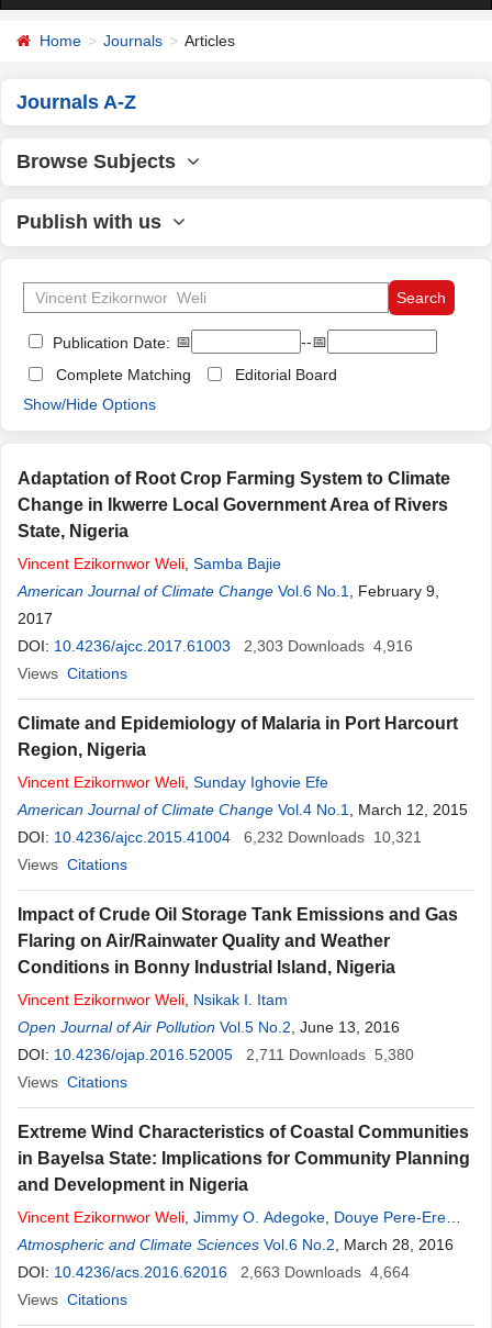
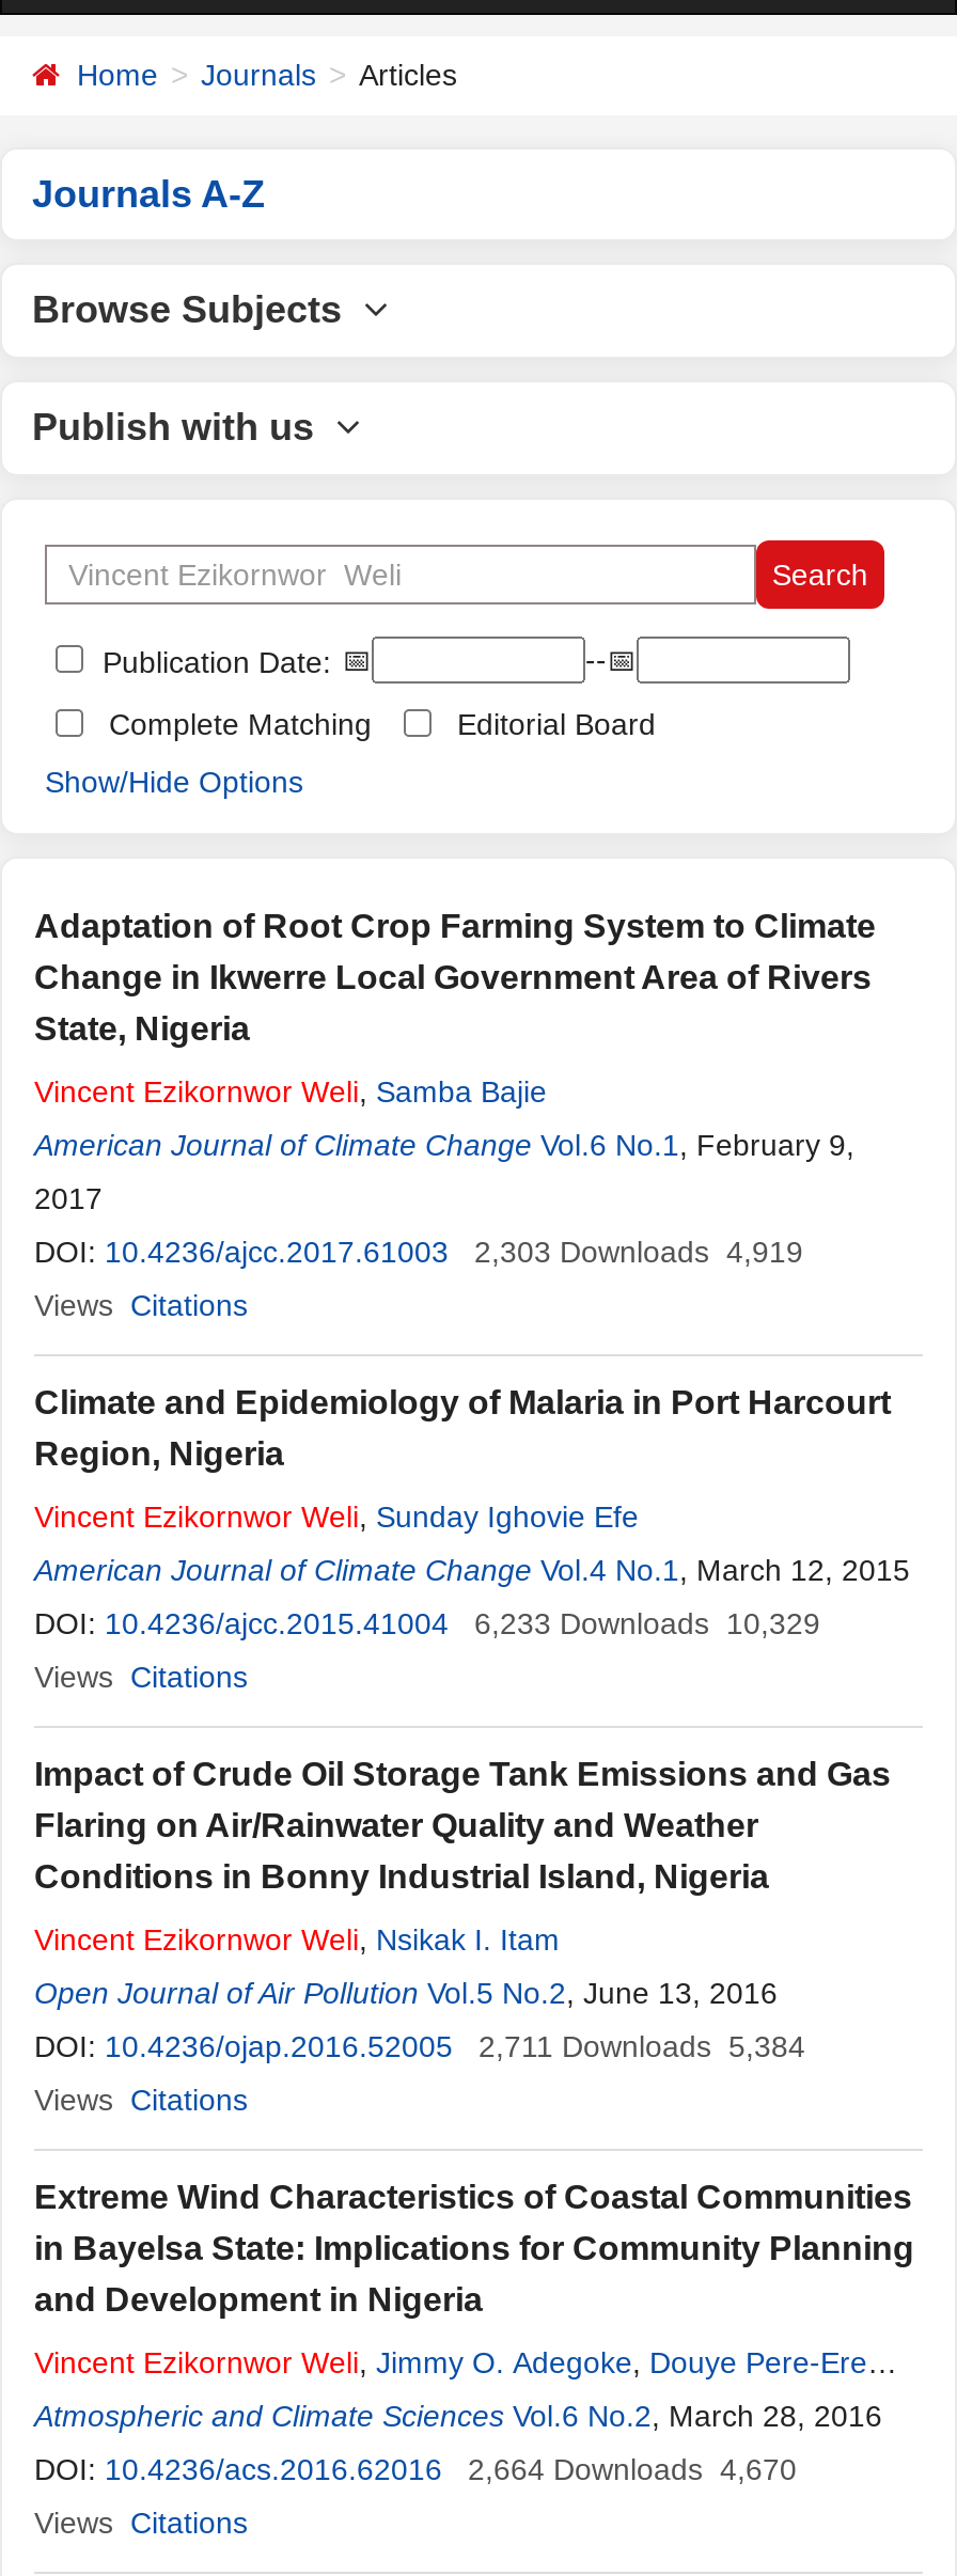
[18,637,413,655] DOI: 10.4236/ajcc.2017.61003 2,303 Downloads 4,916 -> [34,1235,803,1269] DOI: 10.4236/ajcc.2017.61003 2,303 Downloads 4,919
[18,828,422,846] DOI: 10.4236/ajcc.2015.41004 6,232 Downloads 10,321 -> [34,1606,820,1640] DOI: 10.4236/ajcc.2015.41004 6,233 Downloads 10,329
[18,1046,414,1063] DOI: 10.4236/ojap.2016.52005 2,711 Downloads 5,380 -> [34,2029,805,2063] DOI: 10.4236/ojap.2016.52005 2,711 Downloads 5,384
[18,1263,410,1281] DOI: 10.4236/acs.2016.62016 2,663 Downloads 4,664 -> [34,2452,797,2486] DOI: 10.4236/acs.2016.62016 2,664 Downloads 4,670

